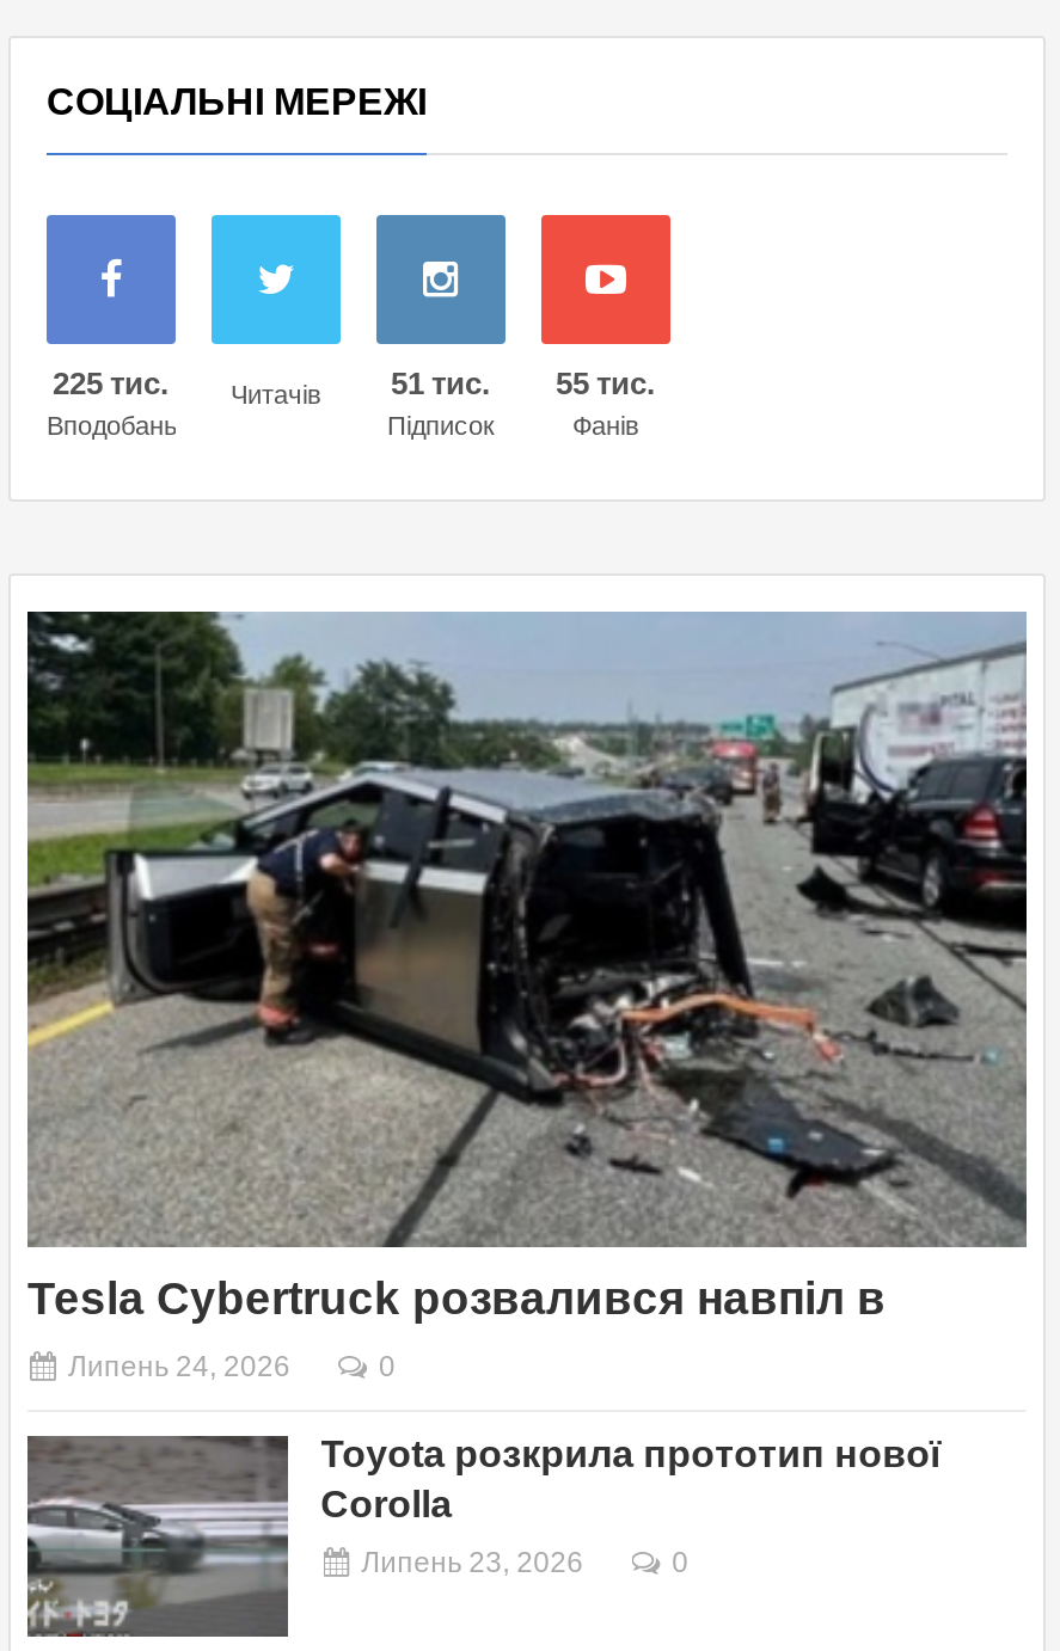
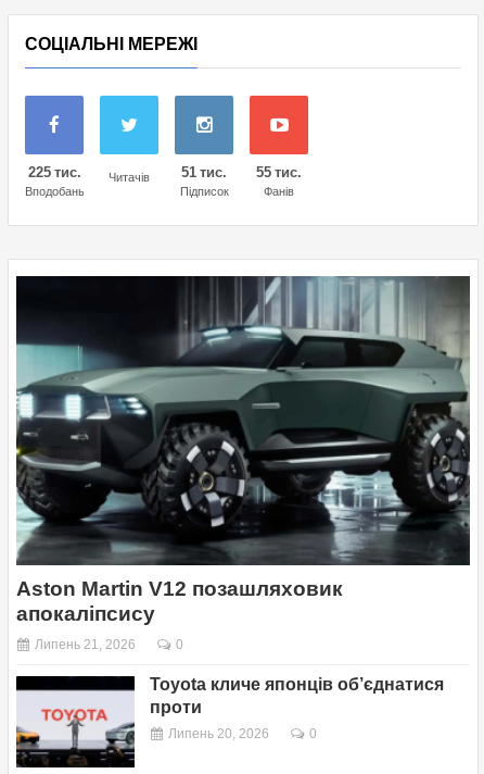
[27,612,1027,1323] [image] | Tesla Cybertruck розвалився навпіл в -> [16,275,470,625] [image] | Aston Martin V12 позашляховик | апокаліпсису
[68,1350,290,1383] Липень 24, 2026 -> [35,637,136,652] Липень 21, 2026
[25,1433,942,1639] [image] | Toyota розкрила прототип нової | Corolla -> [15,675,444,769] [image] | Toyota кличе японців об’єднатися | проти
[361,1546,584,1579] Липень 23, 2026 -> [168,726,269,741] Липень 20, 2026

